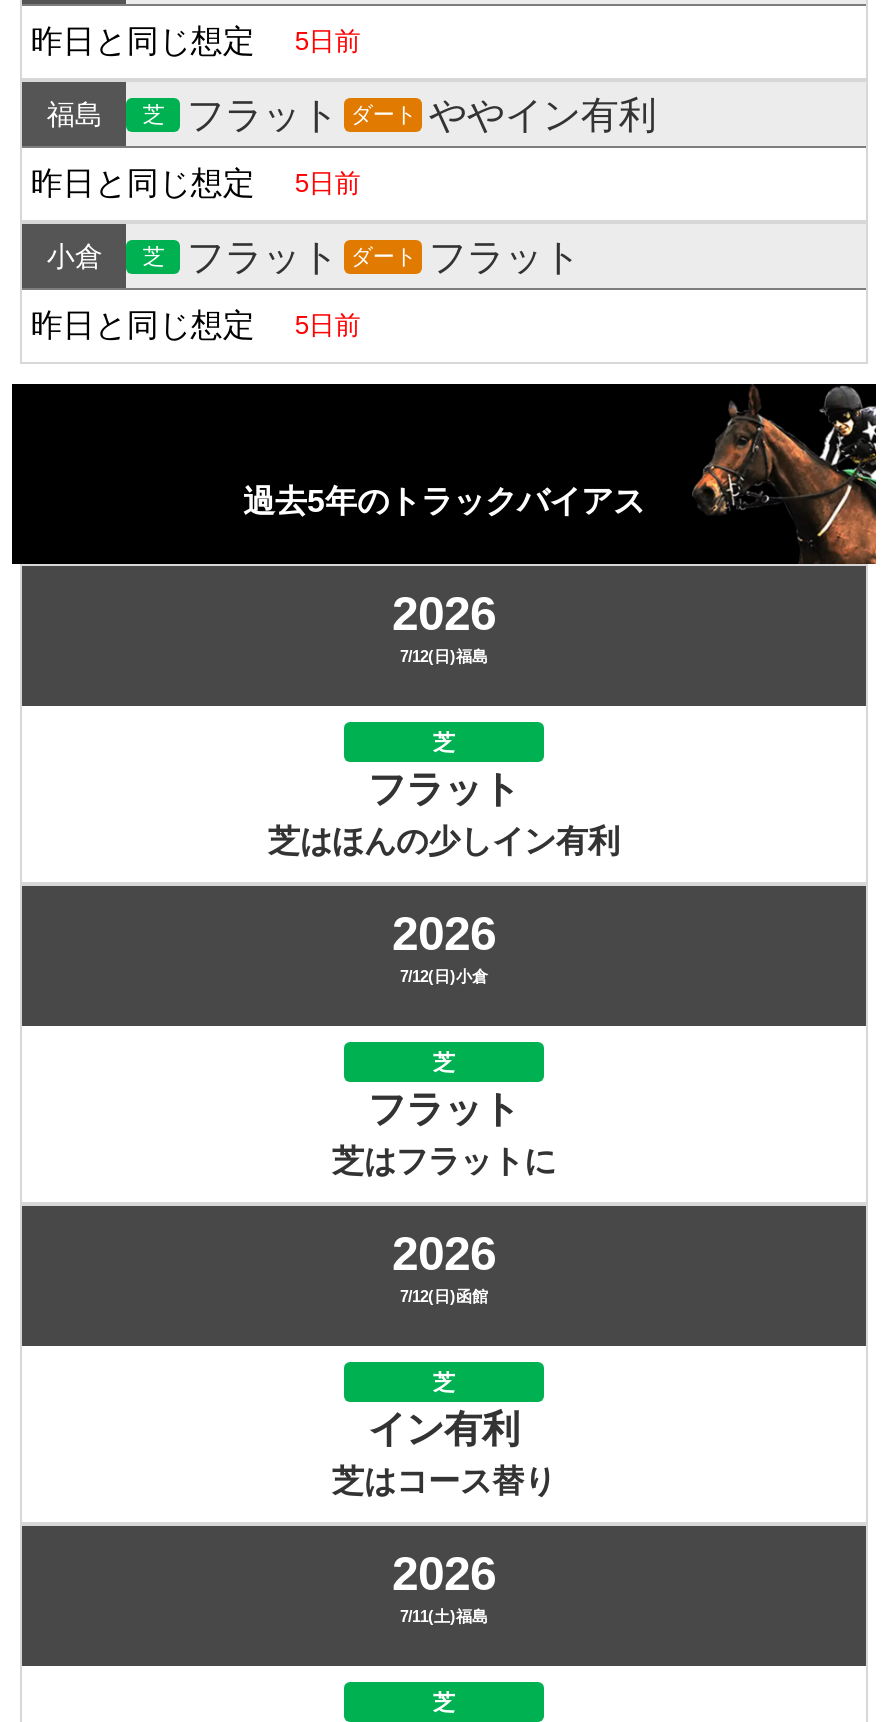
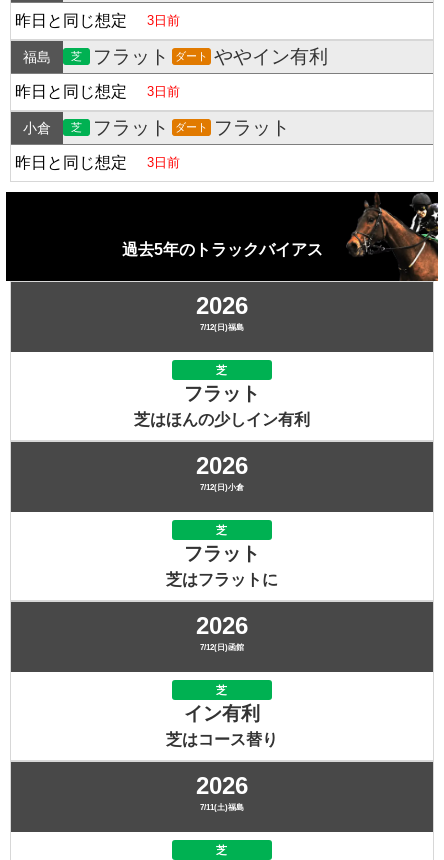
[31,25,361,59] 昨日と同じ想定 5日前 -> [15,12,180,29] 昨日と同じ想定 3日前
[31,167,361,201] 昨日と同じ想定 5日前 -> [15,83,180,100] 昨日と同じ想定 3日前
[31,309,361,343] 昨日と同じ想定 5日前 -> [15,154,180,171] 昨日と同じ想定 3日前

